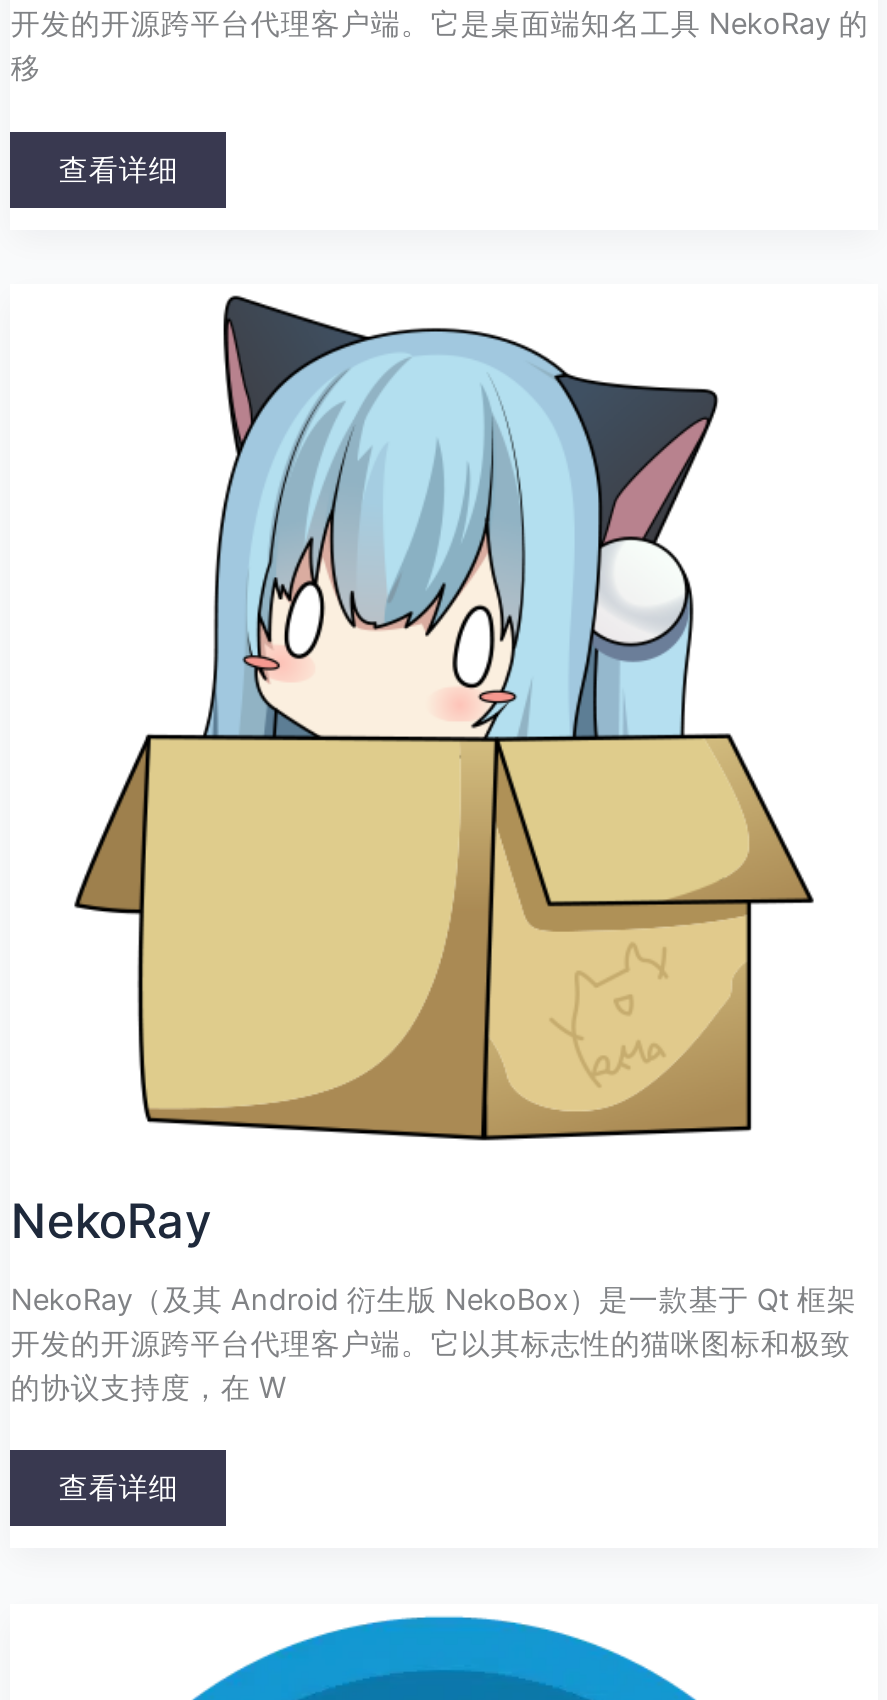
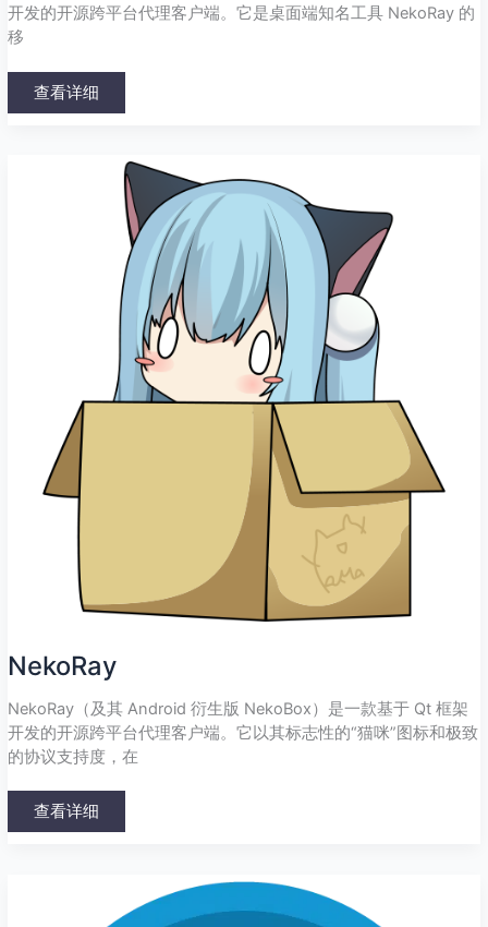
[11,1325,851,1405] 开发的开源跨平台代理客户端。它以其标志性的猫咪图标和极致 | 的协议支持度，在 W -> [8,723,479,766] 开发的开源跨平台代理客户端。它以其标志性的“猫咪”图标和极致 | 的协议支持度，在

